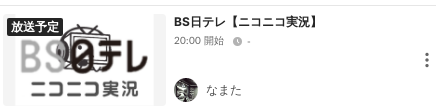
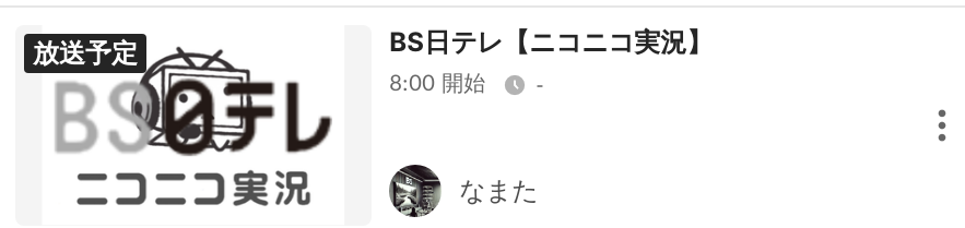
[174,36,224,46] 20:00 開始 -> [389,74,485,96] 8:00 開始

